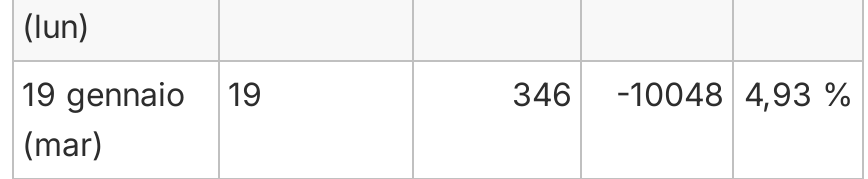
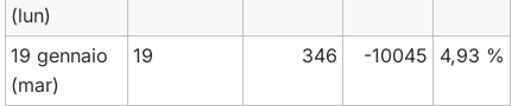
[512,74,854,114] 346 -10048 4,93 % -> [302,44,505,67] 346 -10045 4,93 %

